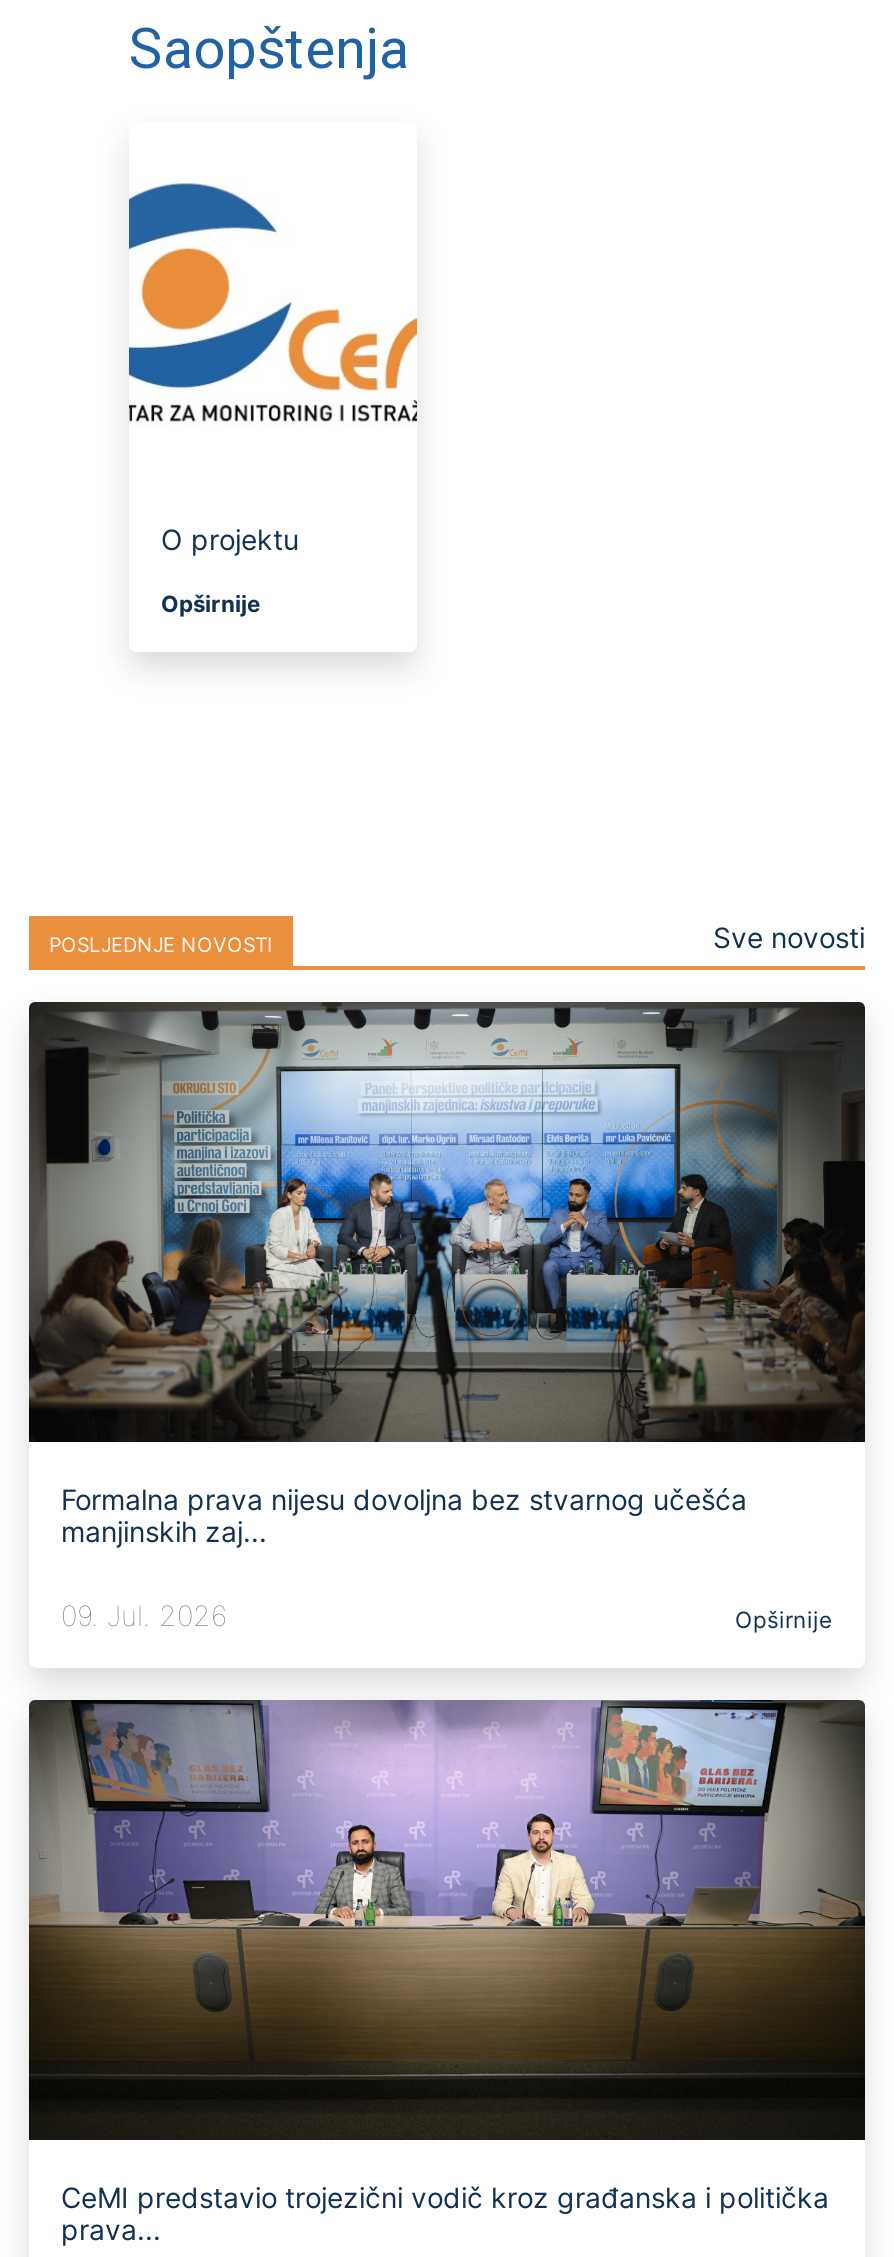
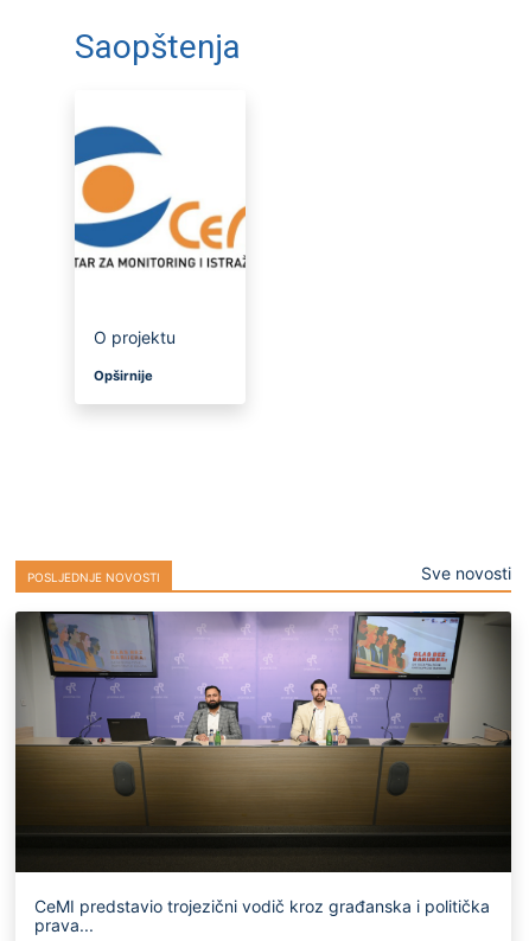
[29,1000,865,1635] [image] | Formalna prava nijesu dovoljna bez stvarnog učešća | manjinskih zaj... | 09. Jul. 2026 | Opširnije -> none

